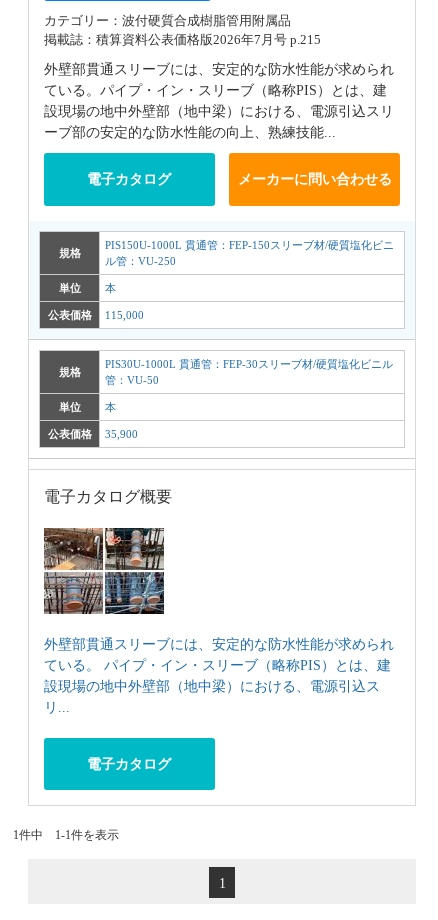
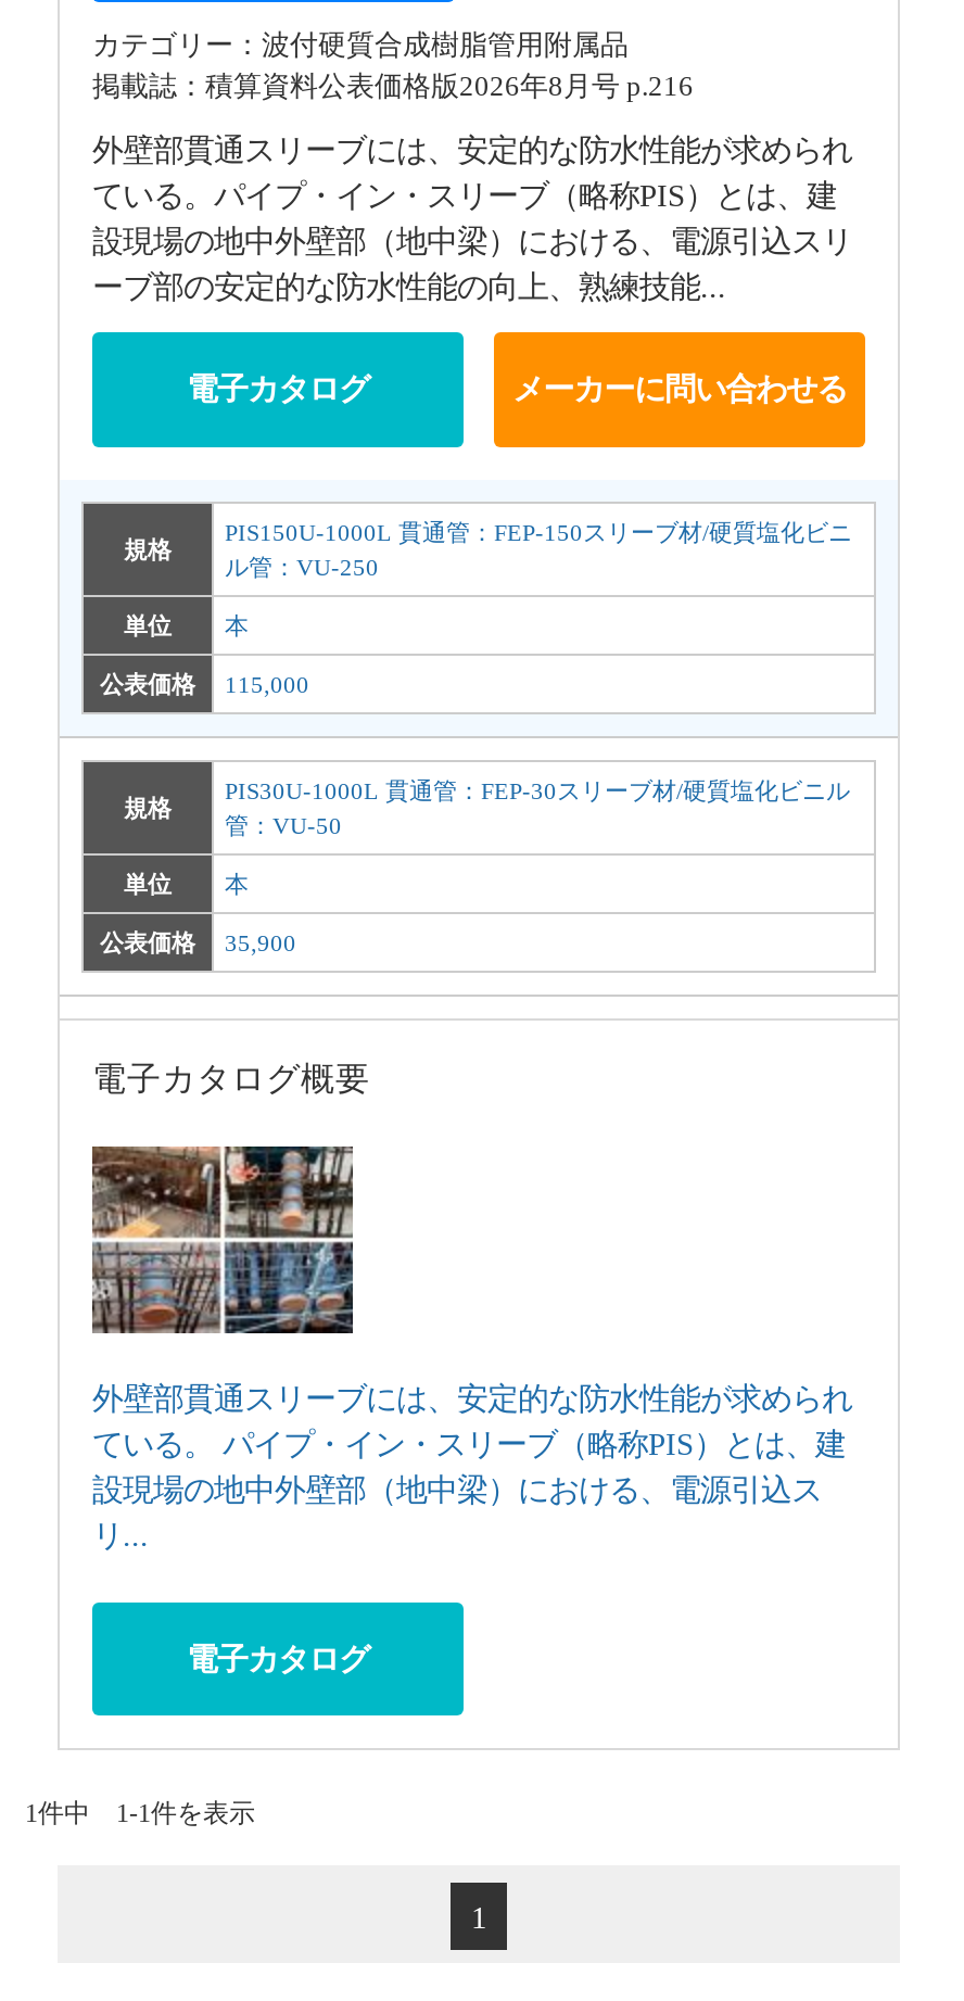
[44,32,321,47] 掲載誌：積算資料公表価格版2026年7月号 p.215 -> [92,71,694,103] 掲載誌：積算資料公表価格版2026年8月号 p.216

